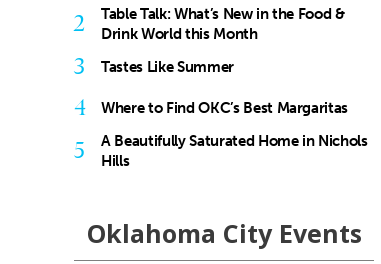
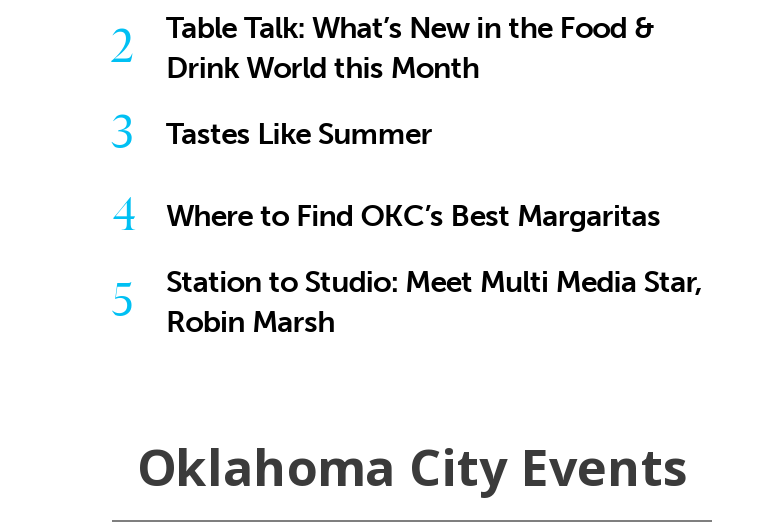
[101,132,368,170] A Beautifully Saturated Home in Nichols | Hills -> [166,265,702,341] Station to Studio: Meet Multi Media Star, | Robin Marsh

